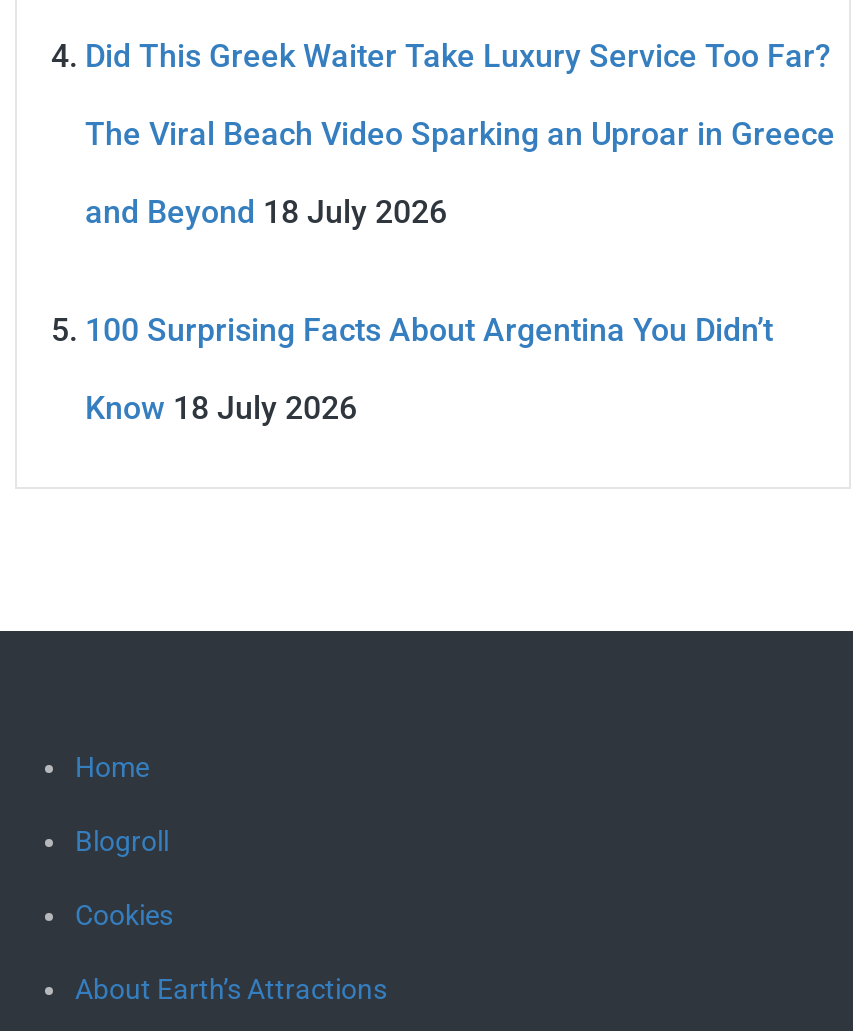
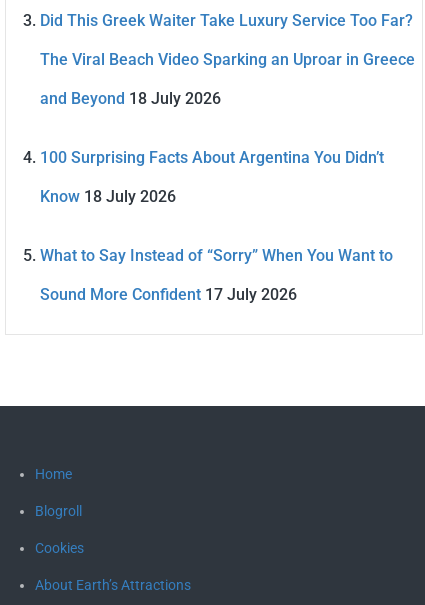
none -> [40,246,393,304] What to Say Instead of “Sorry” When You Want to | Sound More Confident 17 July 2026

